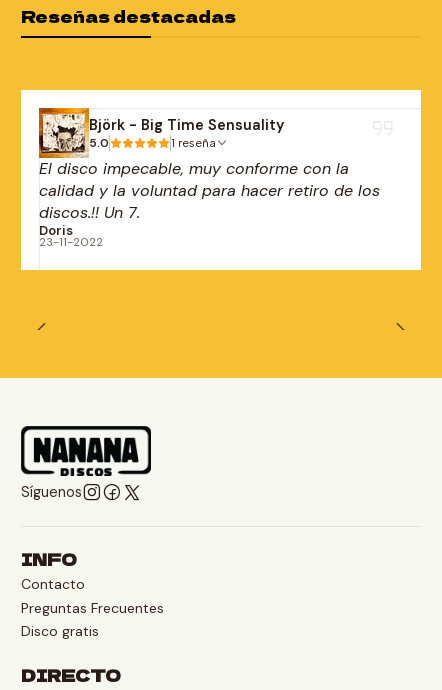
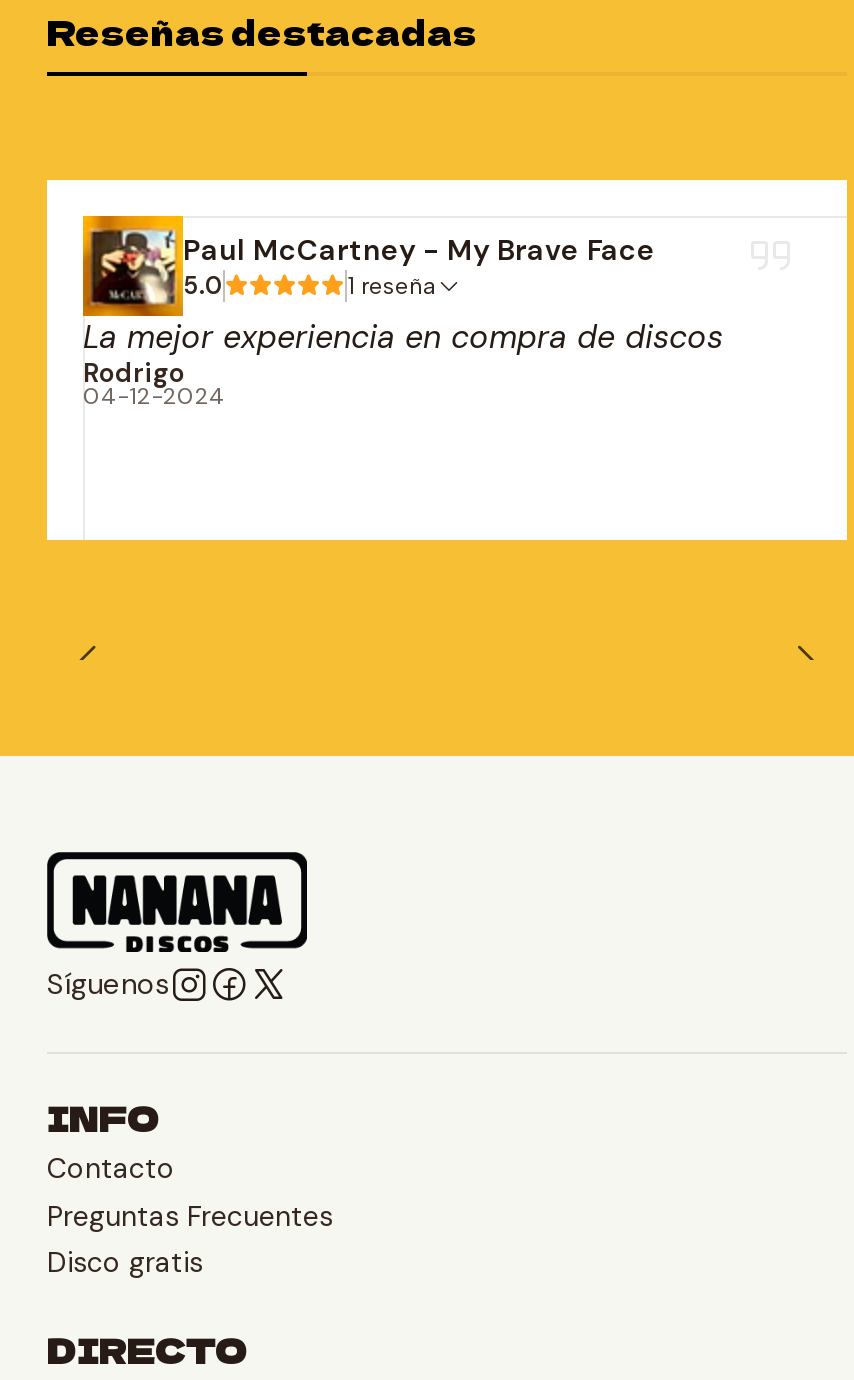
[38,108,284,151] [image] | Björk - Big Time Sensuality -> [81,216,655,302] [image] | Paul McCartney - My Brave Face
[39,158,380,250] El disco impecable, muy conforme con la | calidad y la voluntad para hacer retiro de los | discos.!! Un 7. | Doris | 23-11-2022 -> [83,316,723,412] La mejor experiencia en compra de discos | Rodrigo | 04-12-2024

